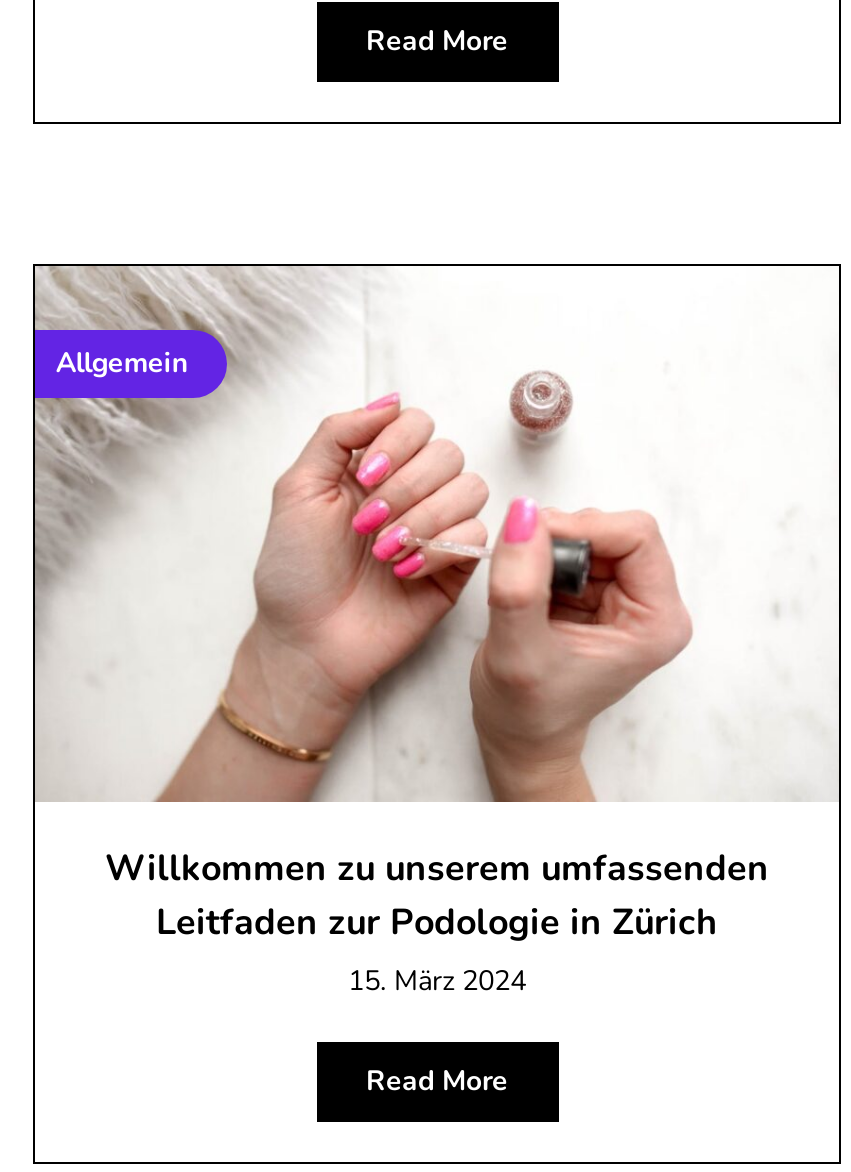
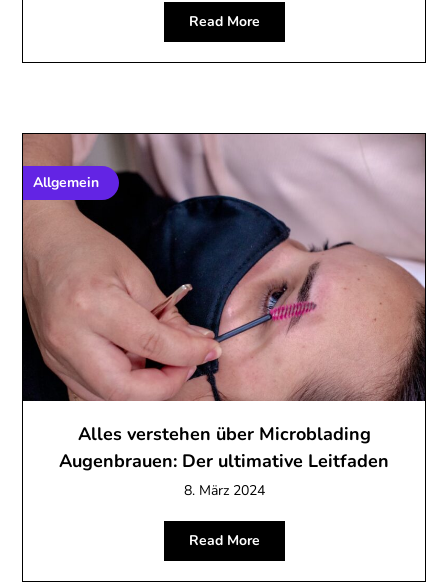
[33,264,841,1000] [image] | Willkommen zu unserem umfassenden | Leitfaden zur Podologie in Zürich | 15. März 2024 -> [22,133,426,500] [image] | Alles verstehen über Microblading | Augenbrauen: Der ultimative Leitfaden | 8. März 2024

